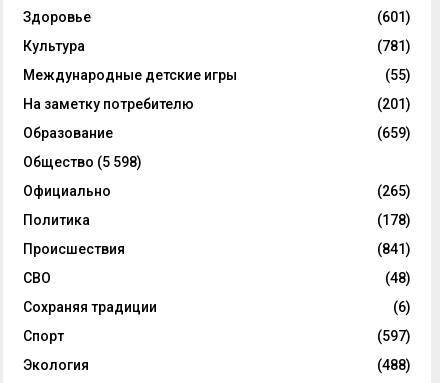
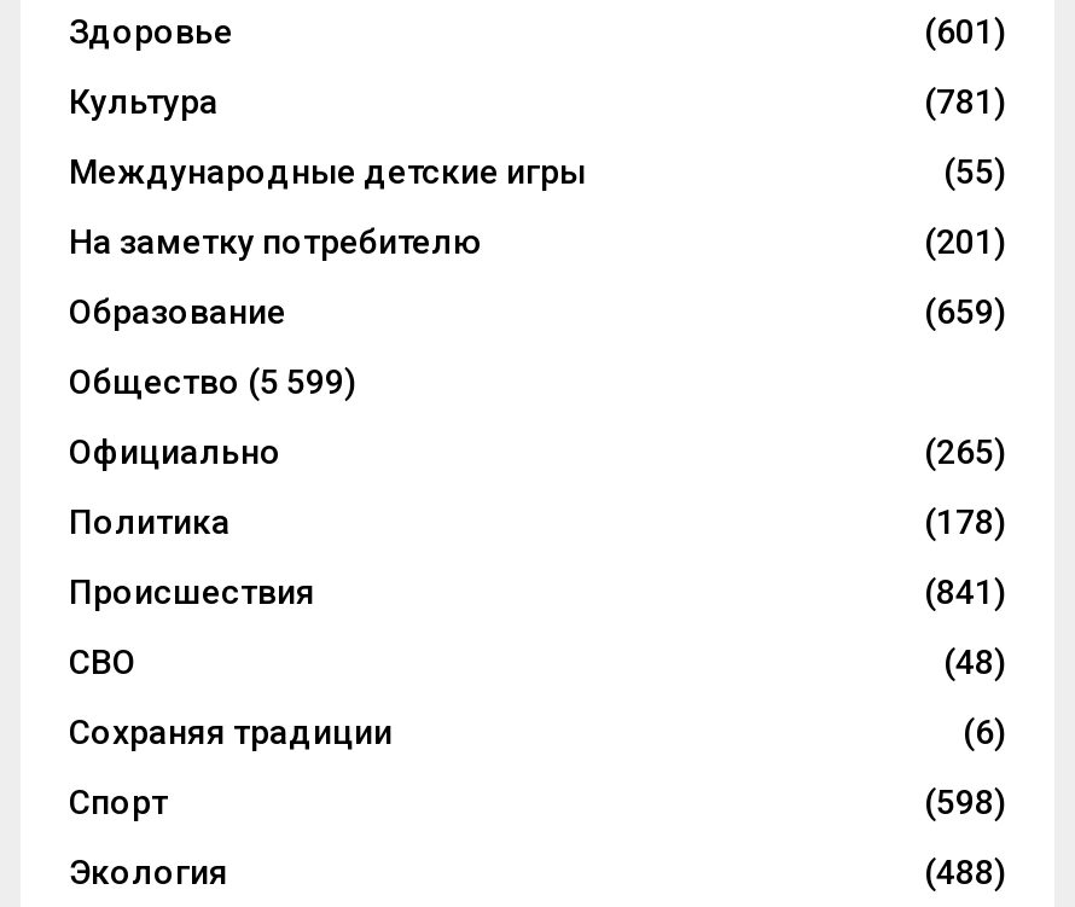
[23,154,142,170] Общество (5 598) -> [69,364,356,402] Общество (5 599)
[377,328,411,344] (597) -> [924,784,1006,822] (598)

